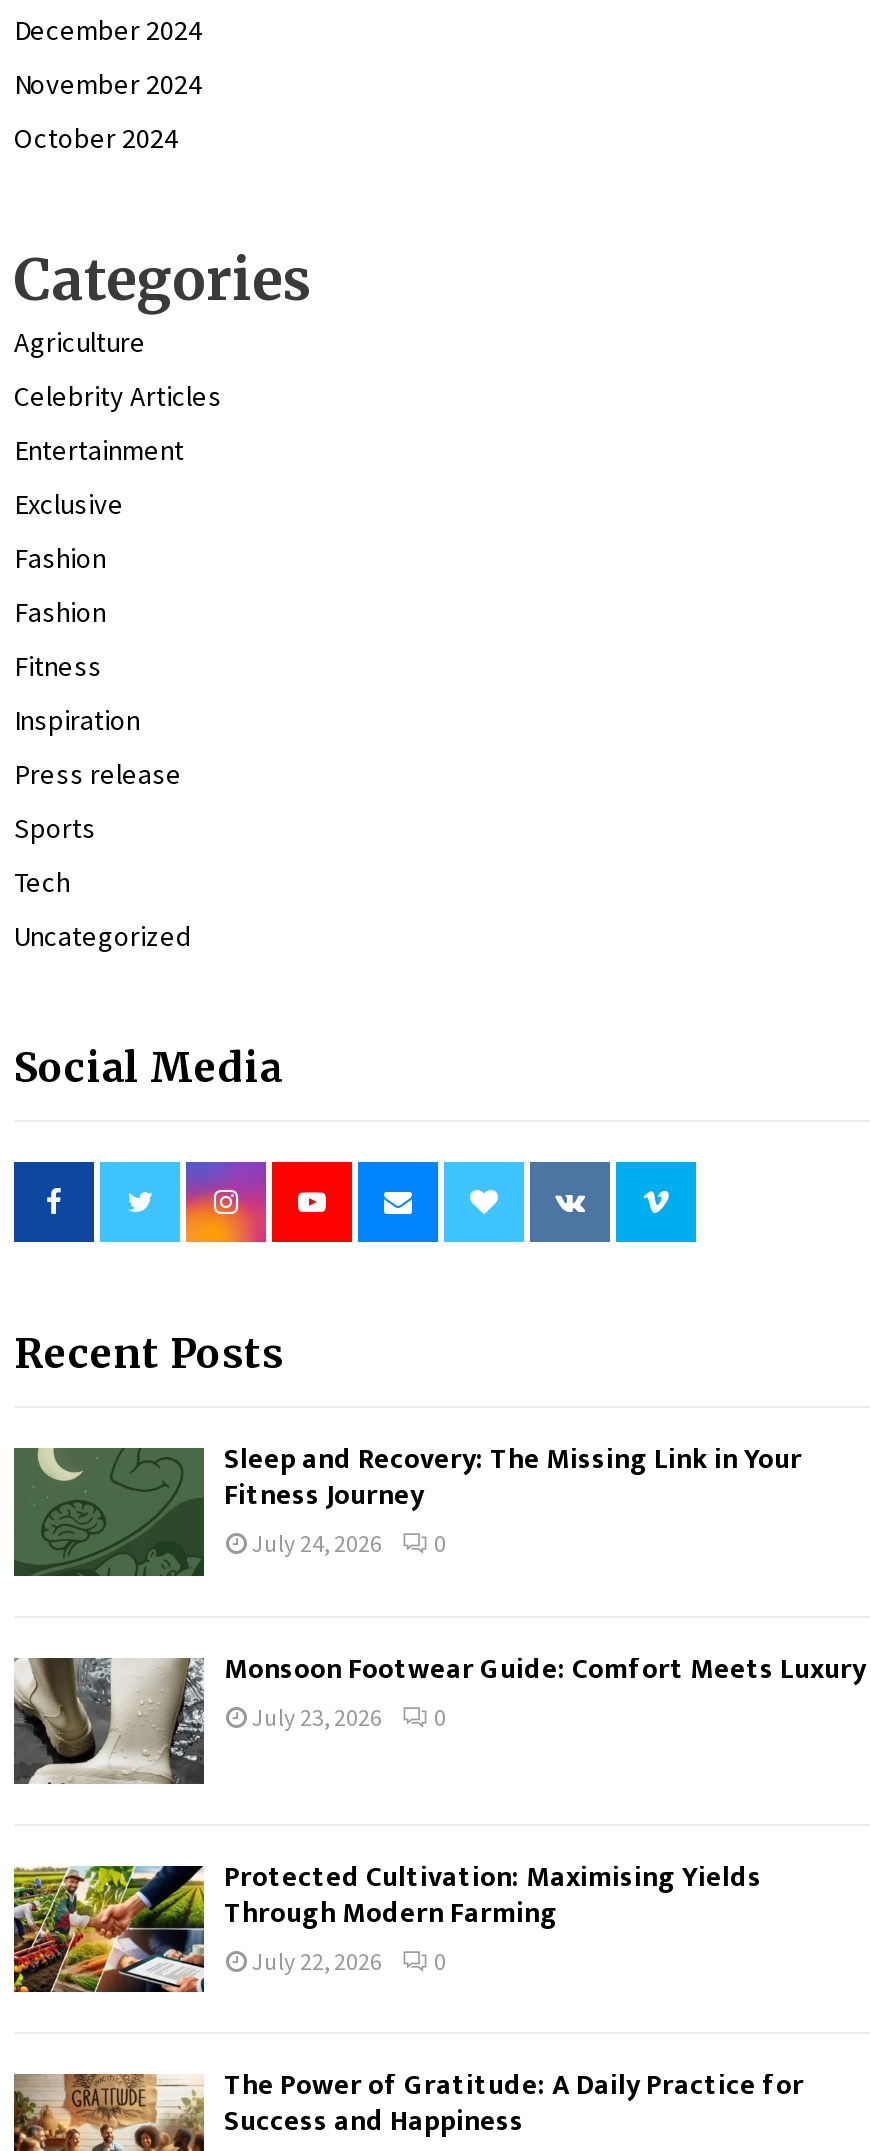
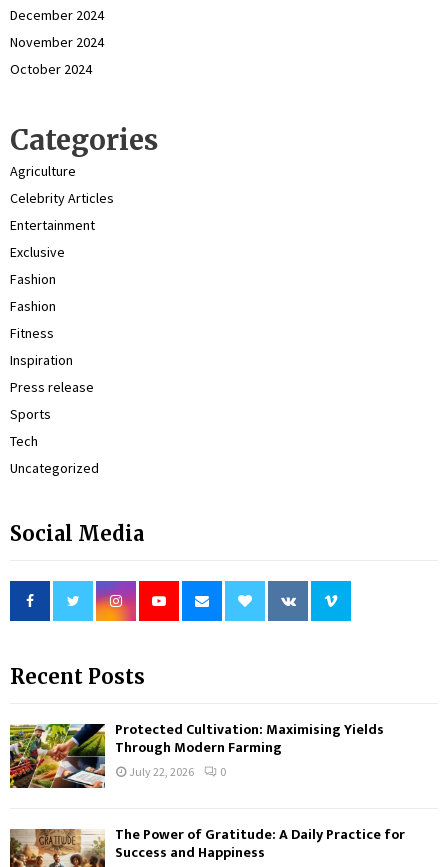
[12,1437,866,1731] [image] | Sleep and Recovery: The Missing Link in Your | Fitness Journey | July 24, 2026 | 0 | Monsoon Footwear Guide: Comfort Meets Luxury | July 23, 2026 | 0 -> none
[12,1658,206,1786] [image] -> none

